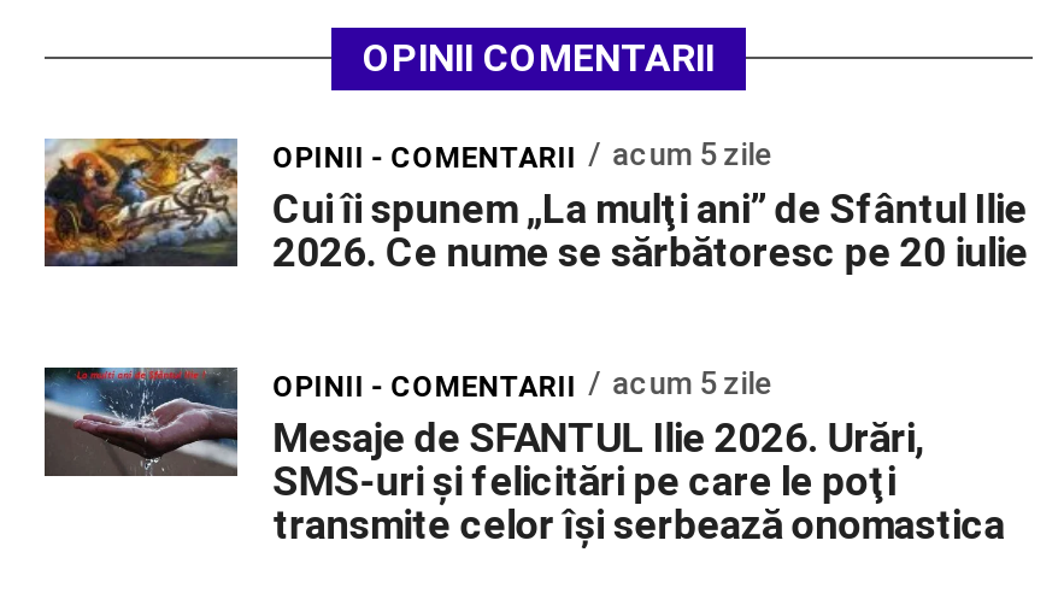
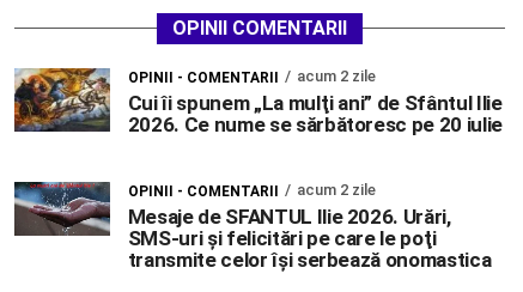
[273,135,772,174] OPINII - COMENTARII acum 5 zile -> [128,66,375,86] OPINII - COMENTARII acum 2 zile
[273,364,772,403] OPINII - COMENTARII acum 5 zile -> [128,180,375,199] OPINII - COMENTARII acum 2 zile

